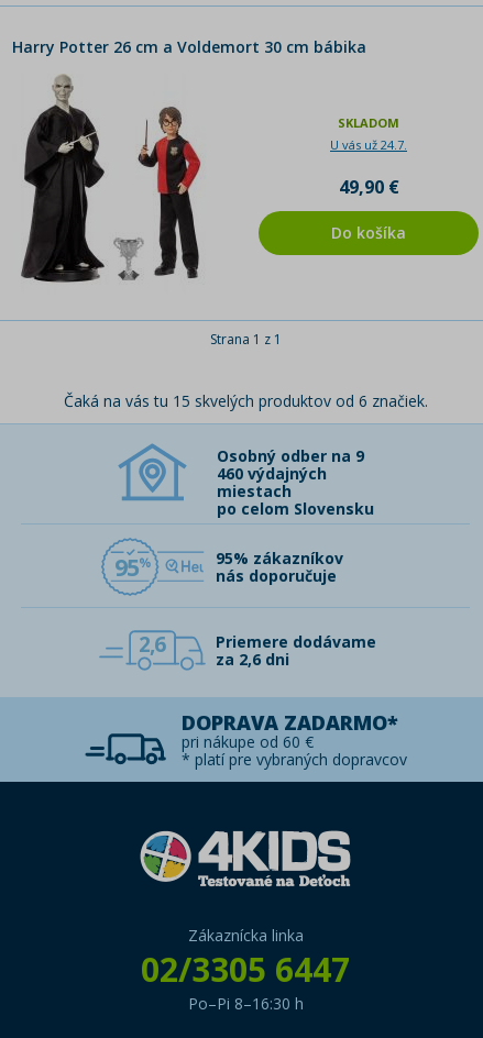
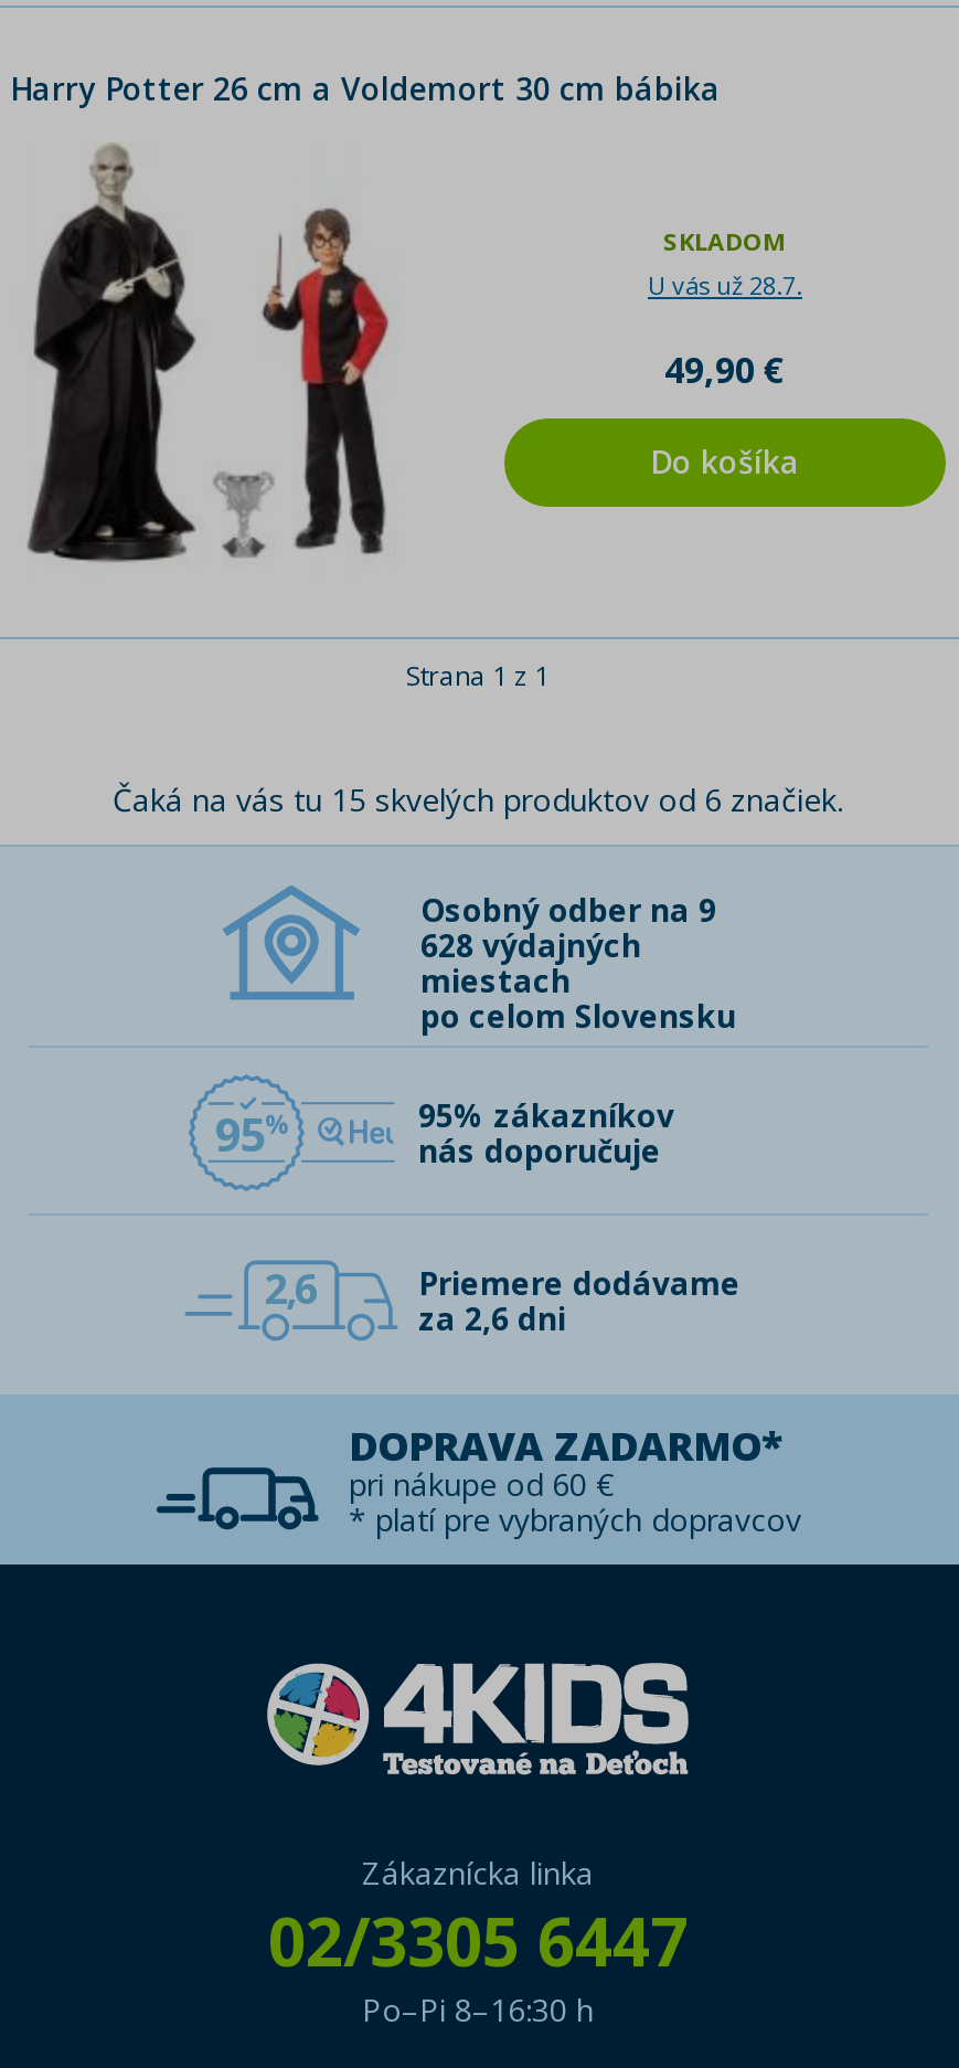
[330,136,407,153] U vás už 24.7. -> [648,268,802,301] U vás už 28.7.
[217,463,327,484] 460 výdajných -> [420,924,641,966] 628 výdajných

